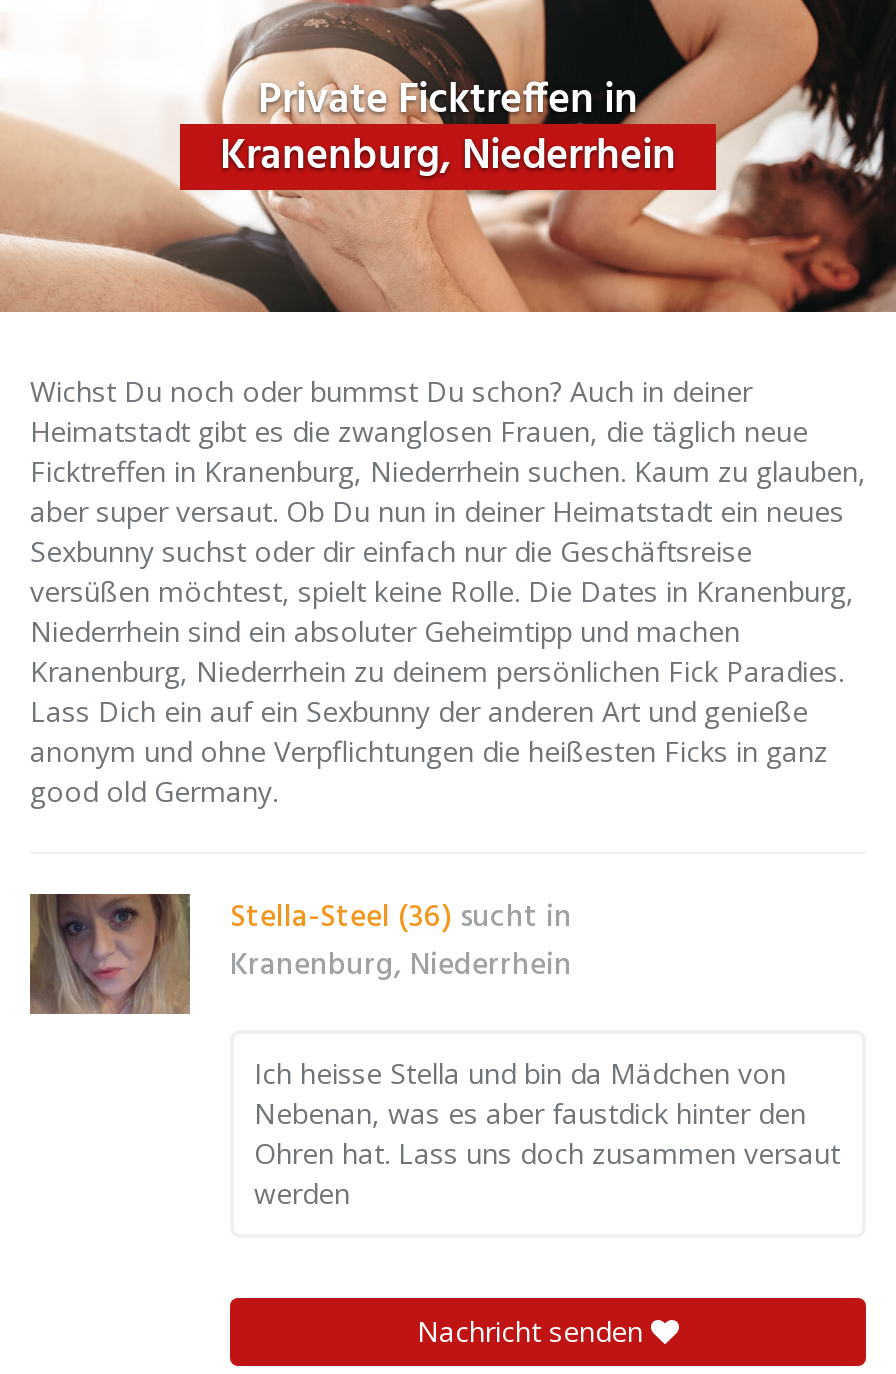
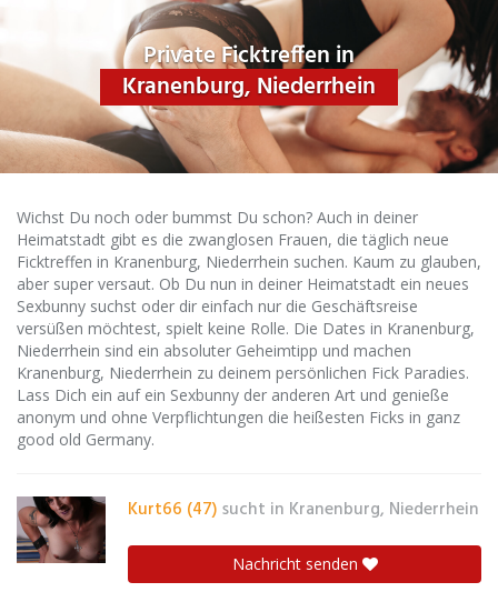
[30,892,840,1212] [image] | Stella-Steel (36) sucht in | Kranenburg, Niederrhein | Ich heisse Stella und bin da Mädchen von | Nebenan, was es aber faustdick hinter den | Ohren hat. Lass uns doch zusammen versaut | werden -> [17,495,479,564] [image] | Kurt66 (47) sucht in Kranenburg, Niederrhein

